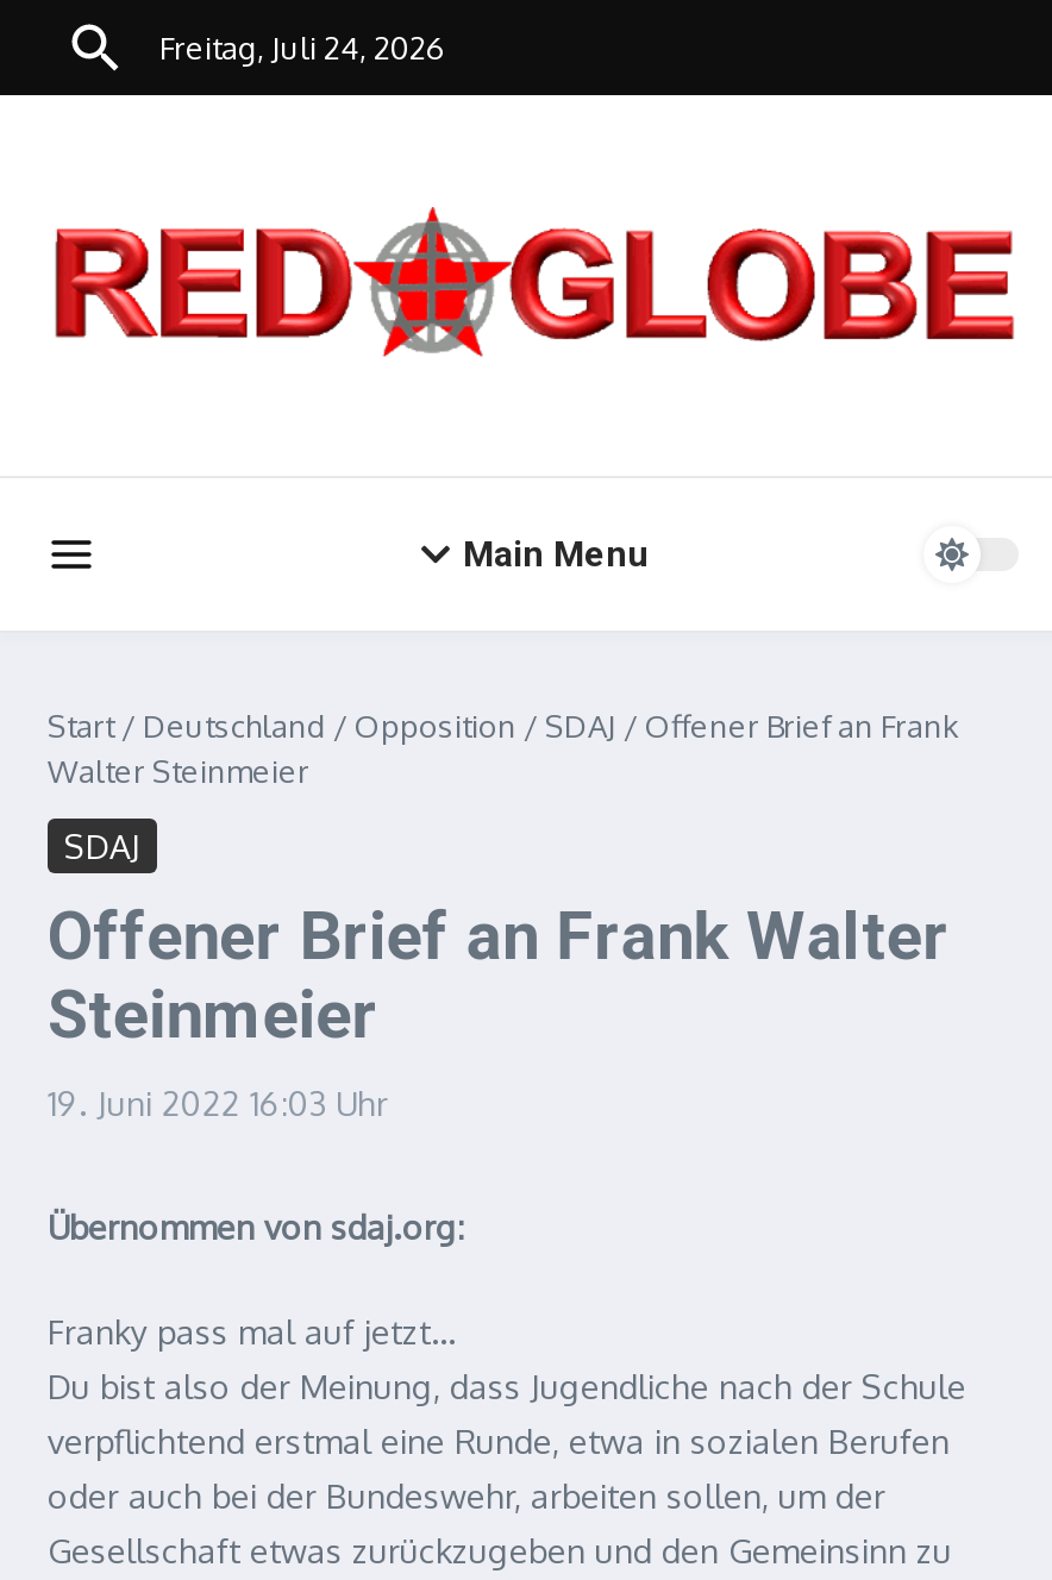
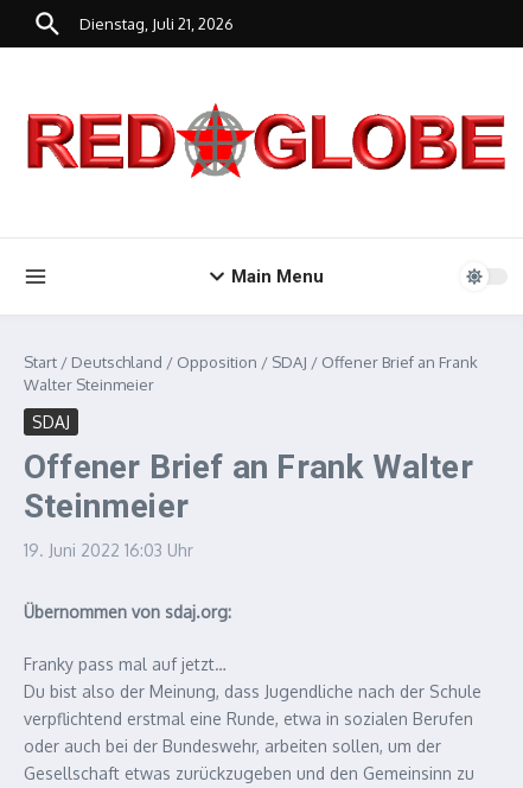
[159,27,445,65] Freitag, Juli 24, 2026 -> [79,14,234,33] Dienstag, Juli 21, 2026

